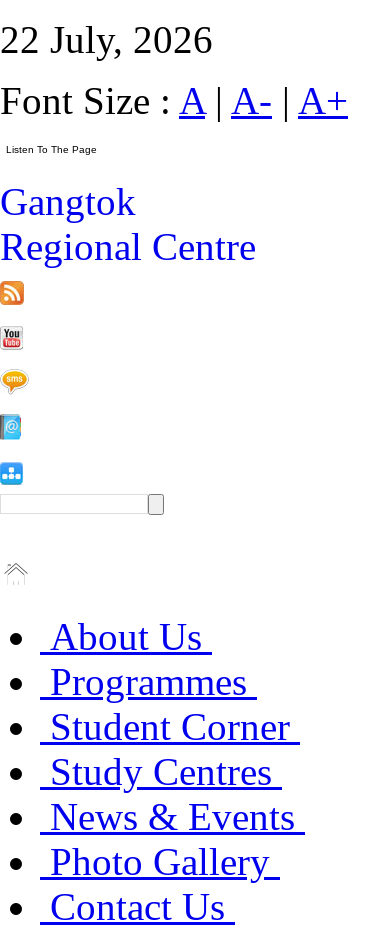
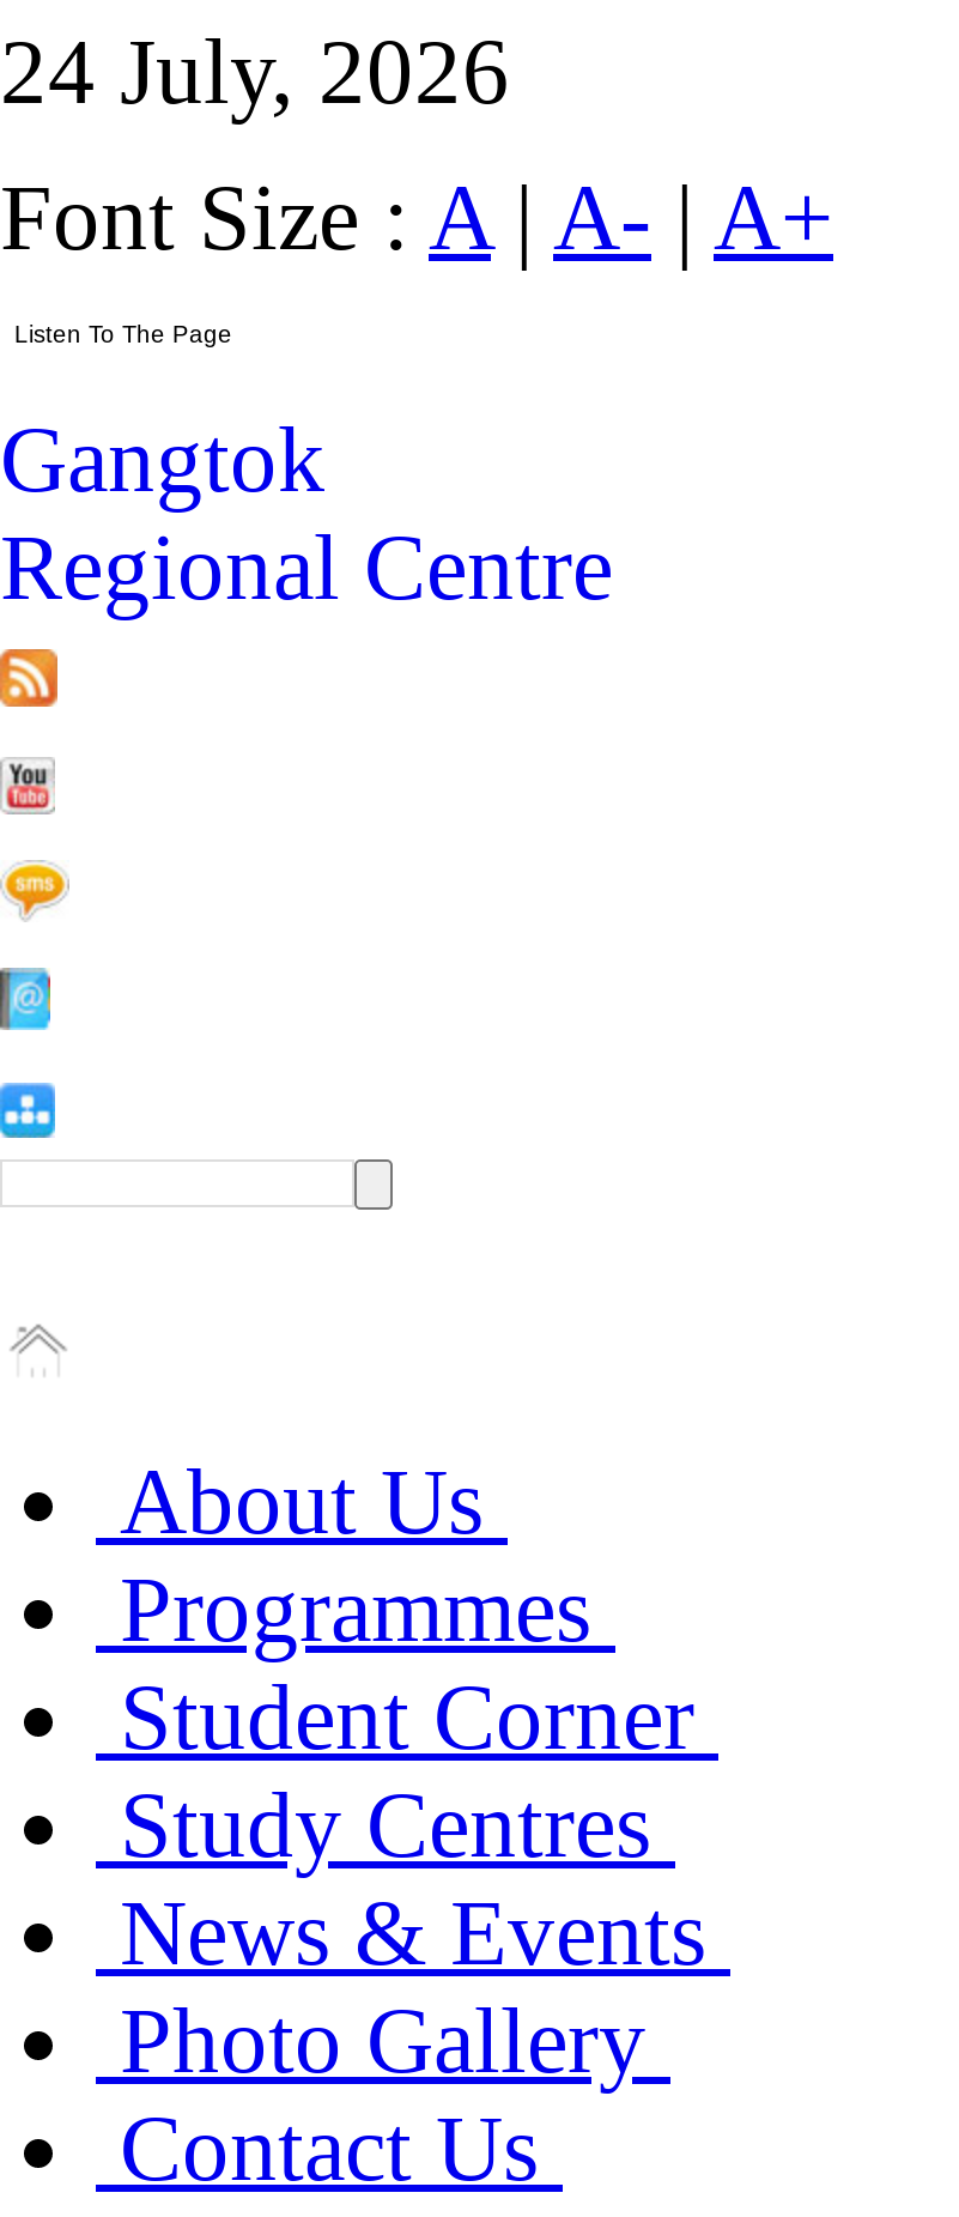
[0,18,213,61] 22 July, 2026 -> [0,19,510,122] 24 July, 2026

